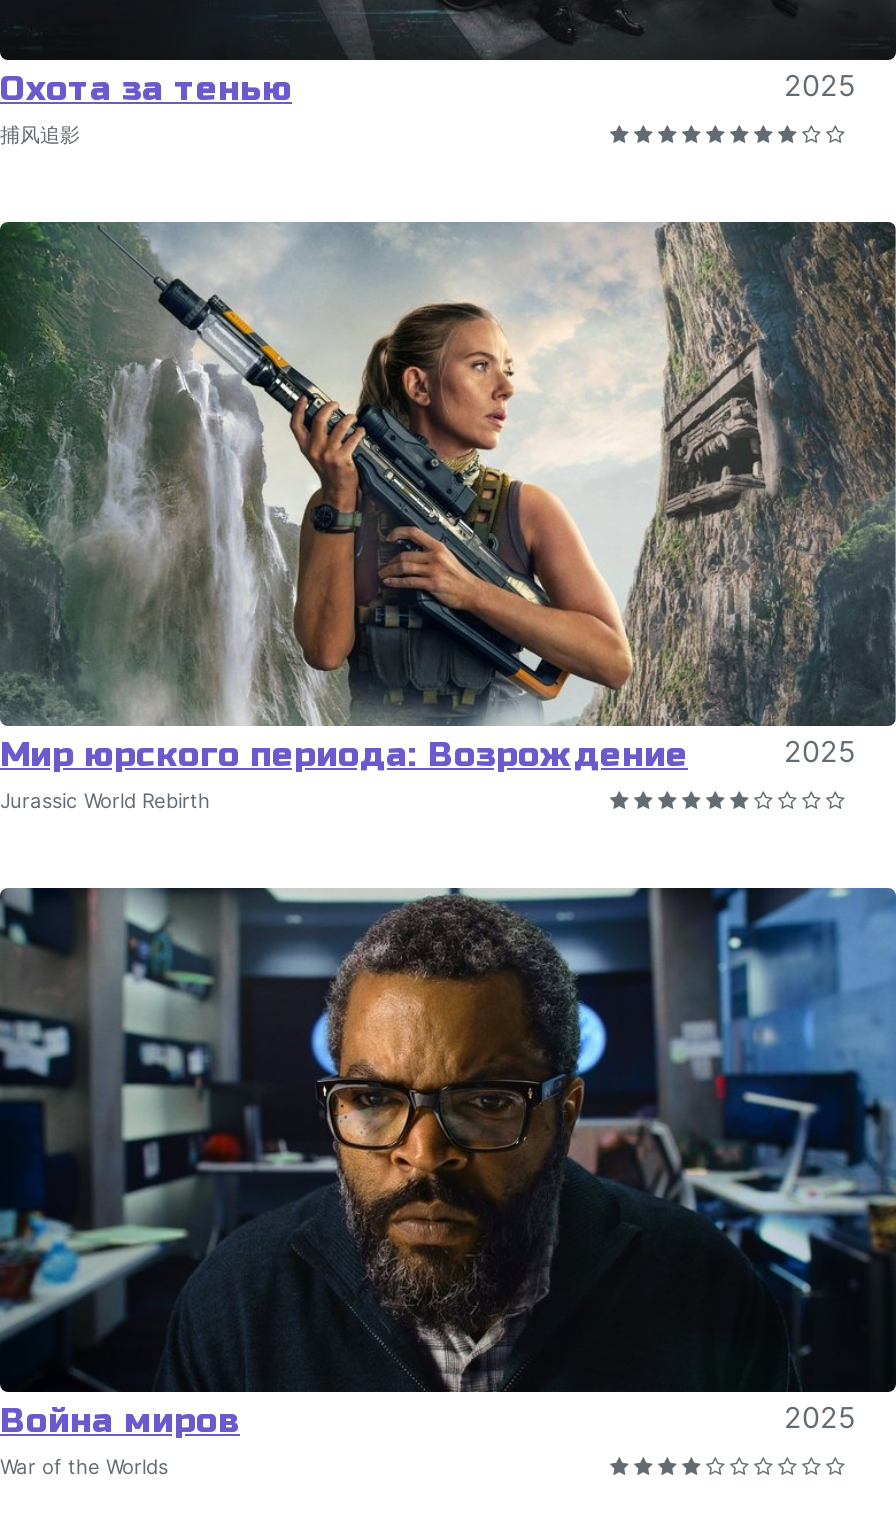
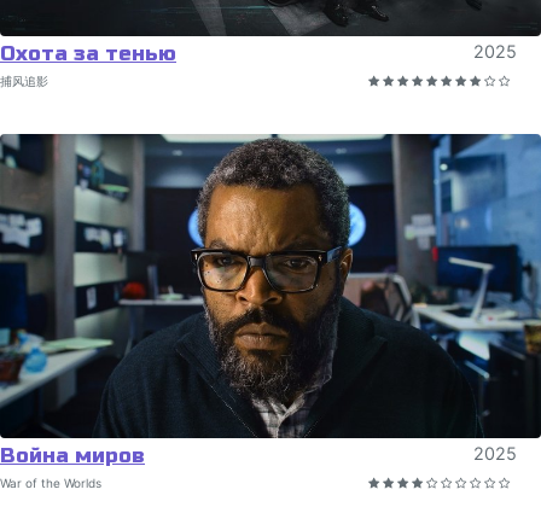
[0,220,890,812] [image] | Мир юрского периода: Возрождение | 2025 | Jurassic World Rebirth -> none

